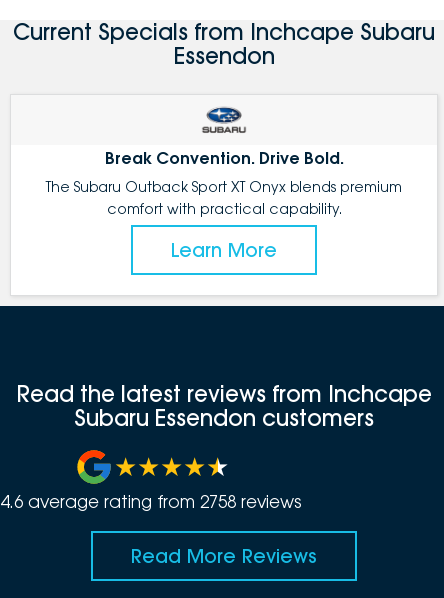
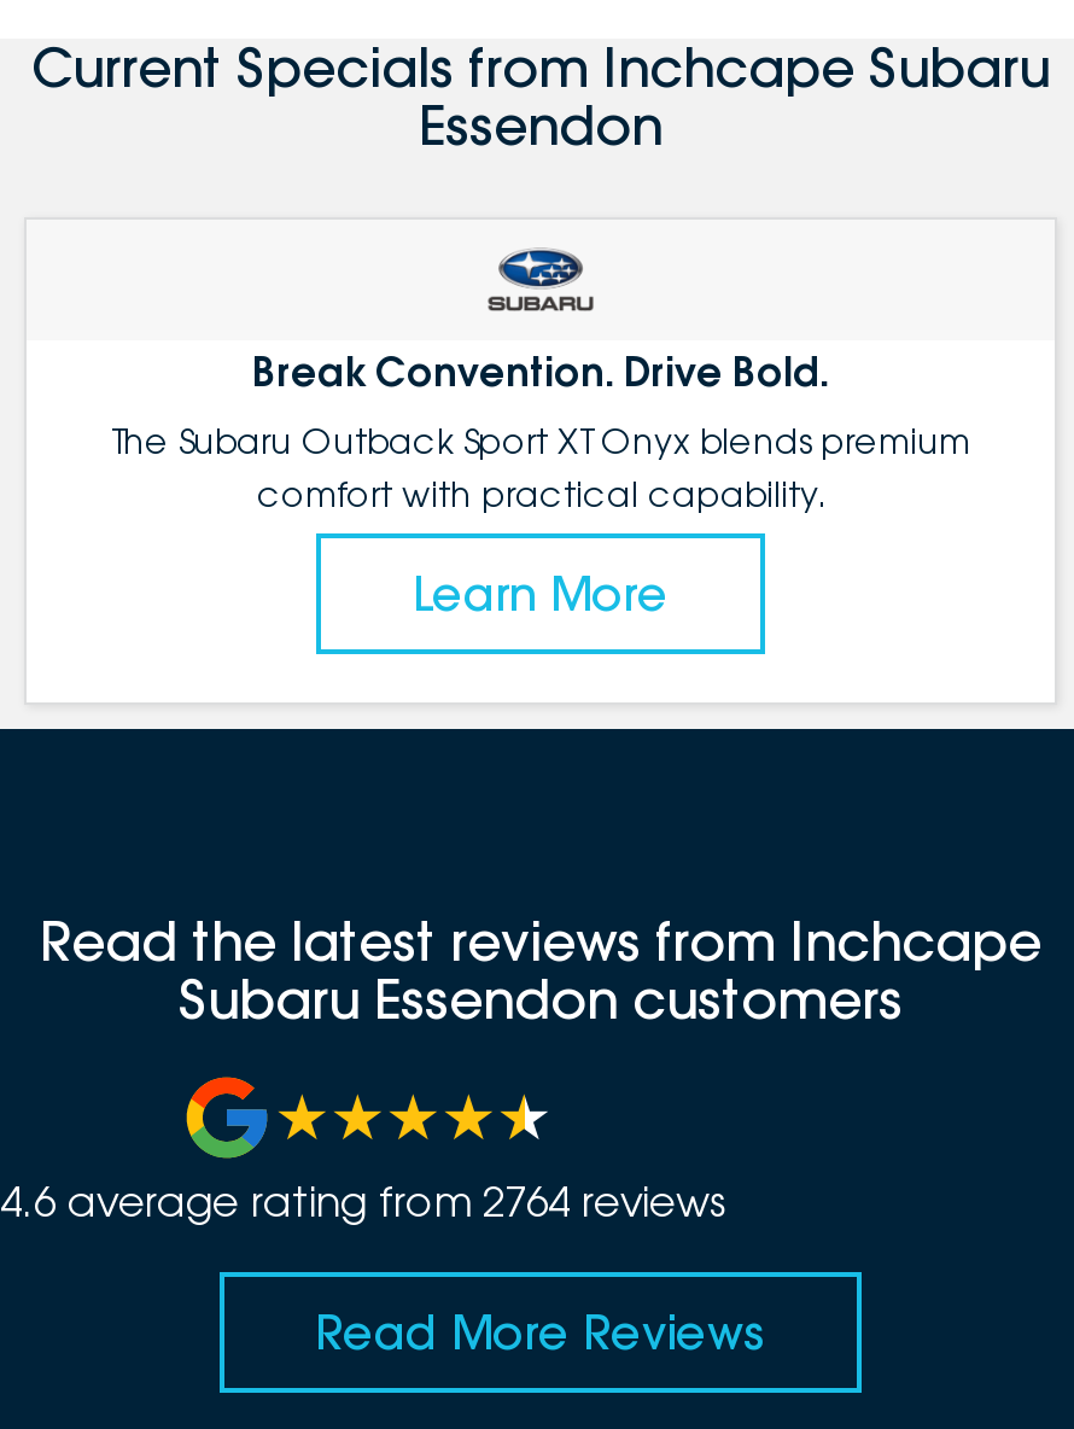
[0,491,302,512] 4.6 average rating from 2758 reviews -> [0,1176,729,1227] 4.6 average rating from 2764 reviews

